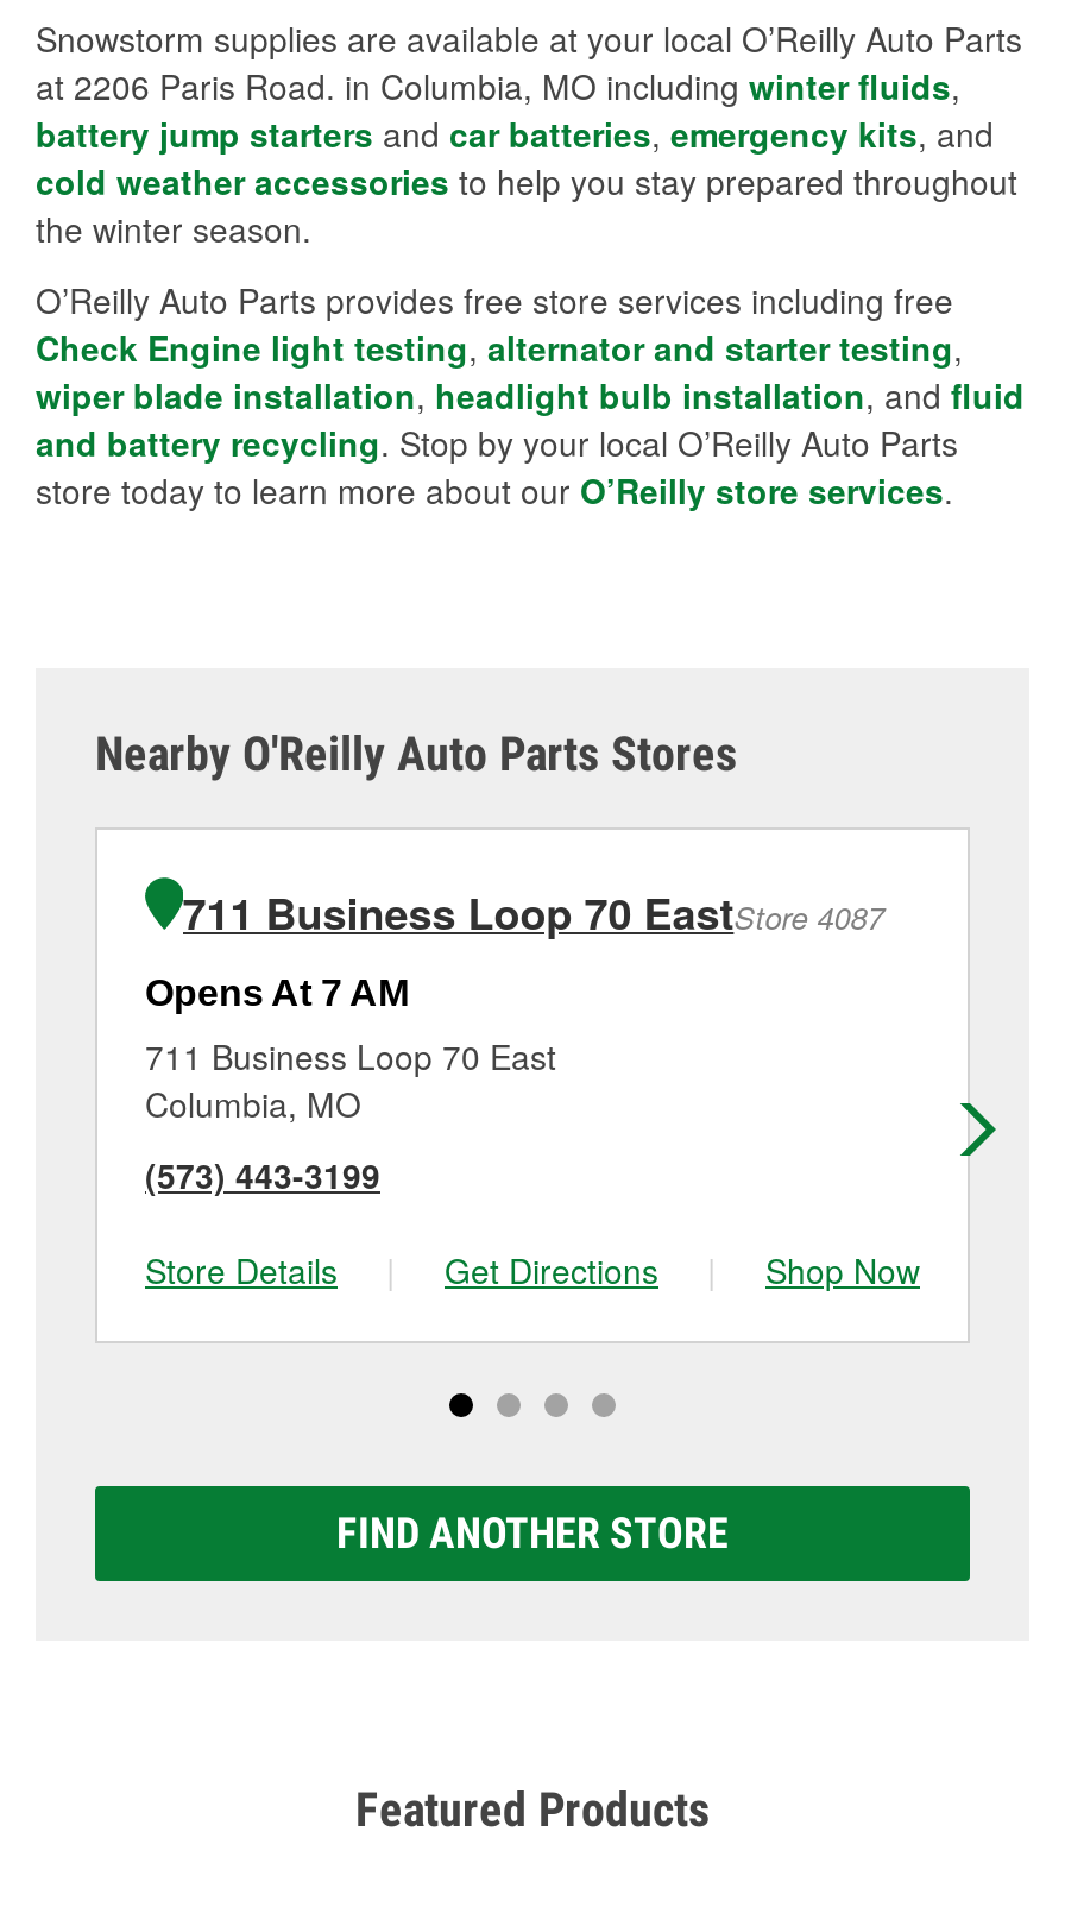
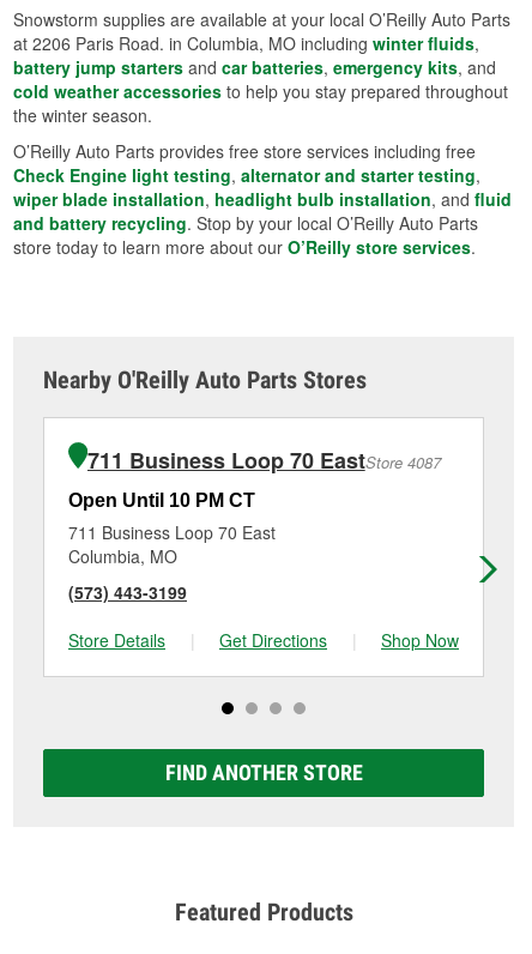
[145,974,409,1014] Opens At 7 AM -> [68,491,255,511] Open Until 10 PM CT

